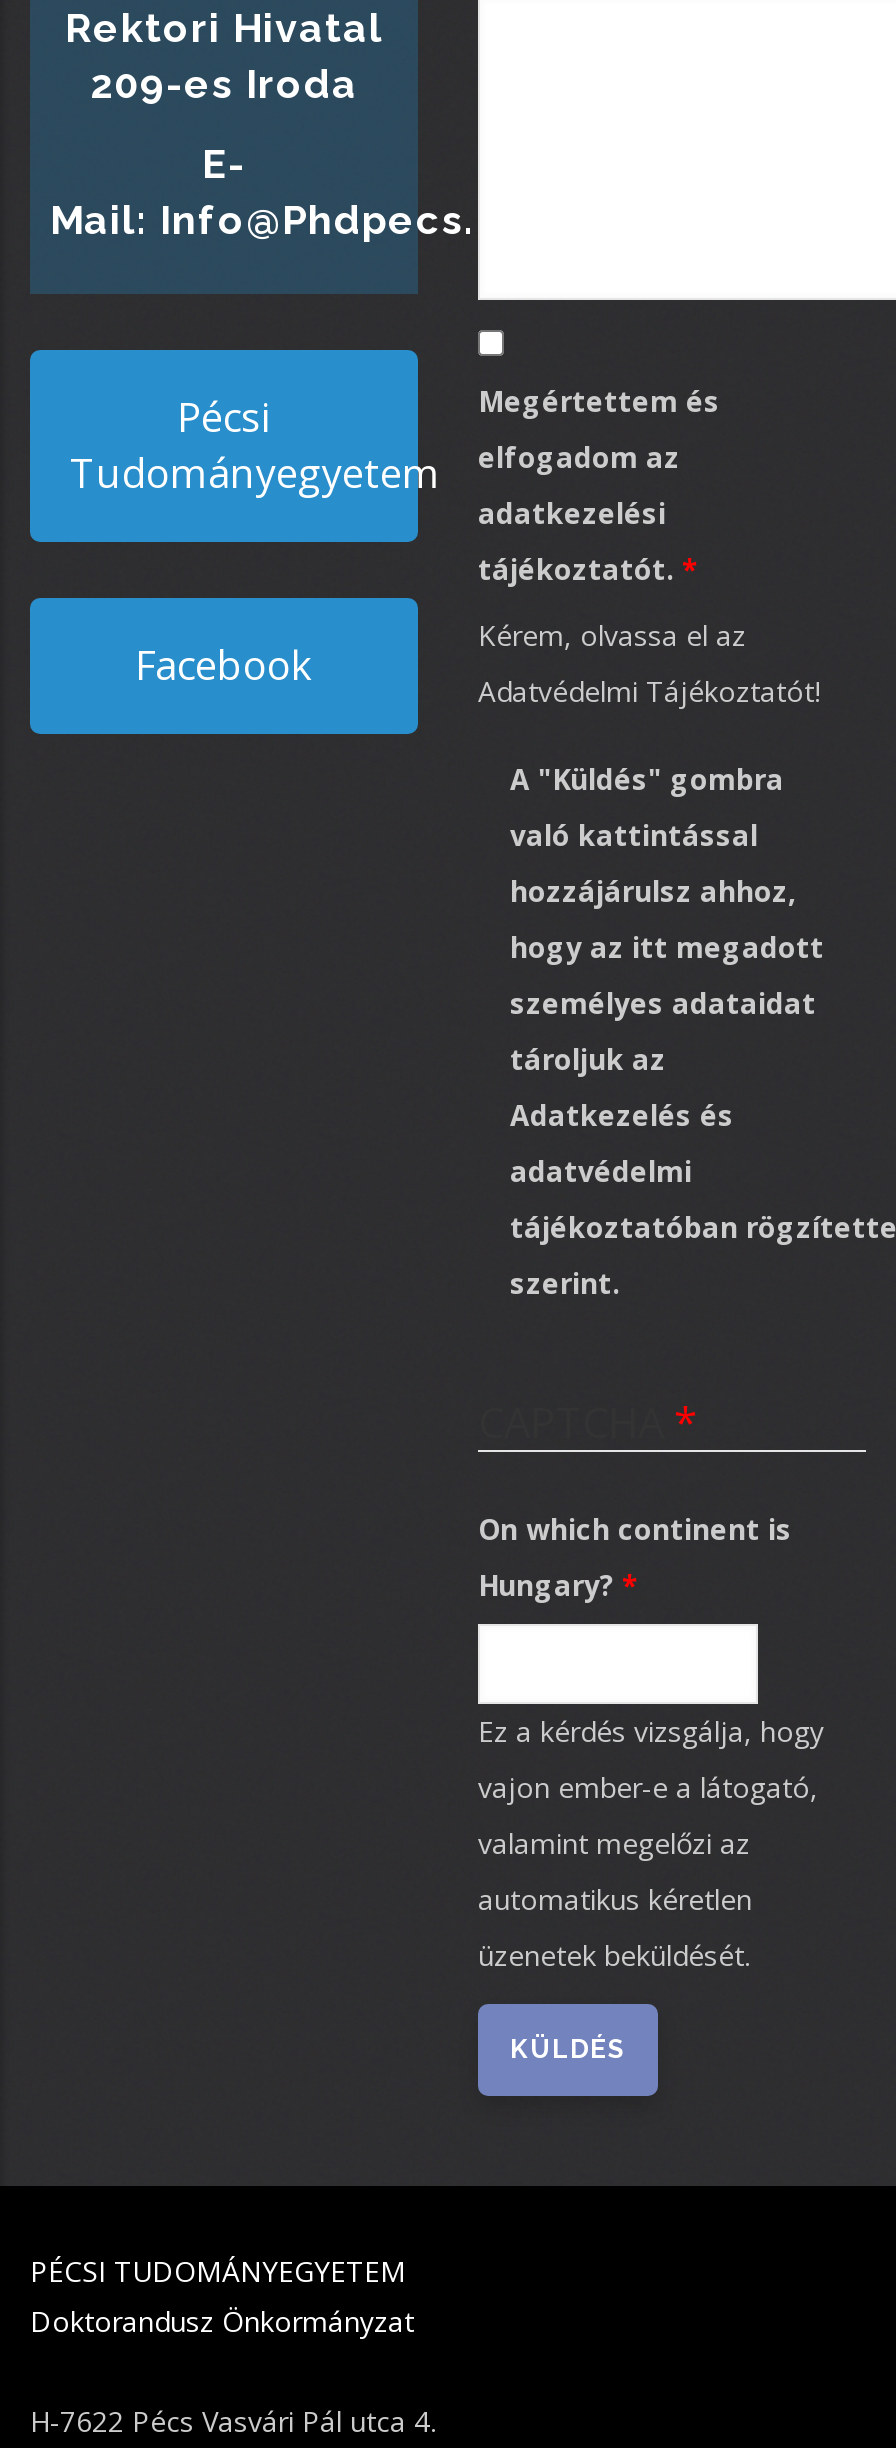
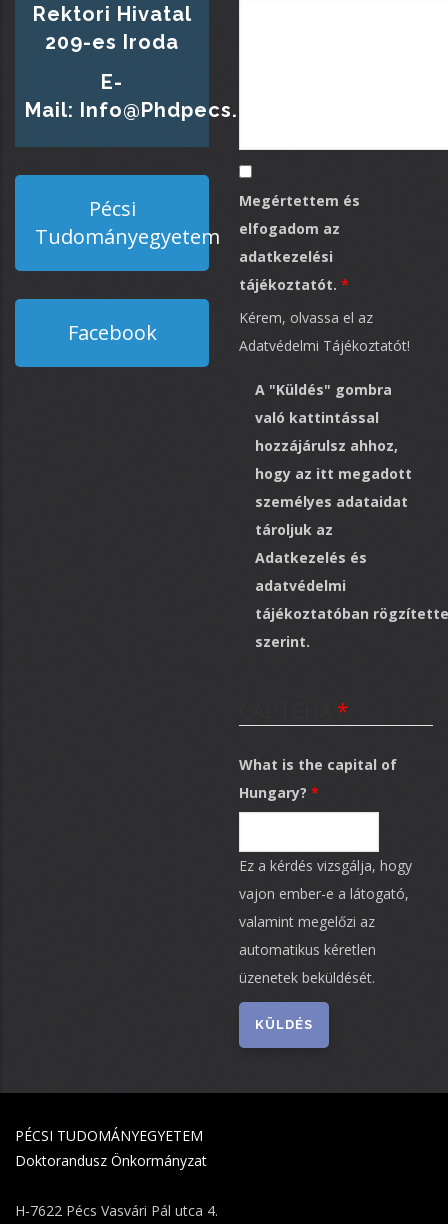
[478,1510,792,1548] On which continent is -> [239,755,397,774] What is the capital of

